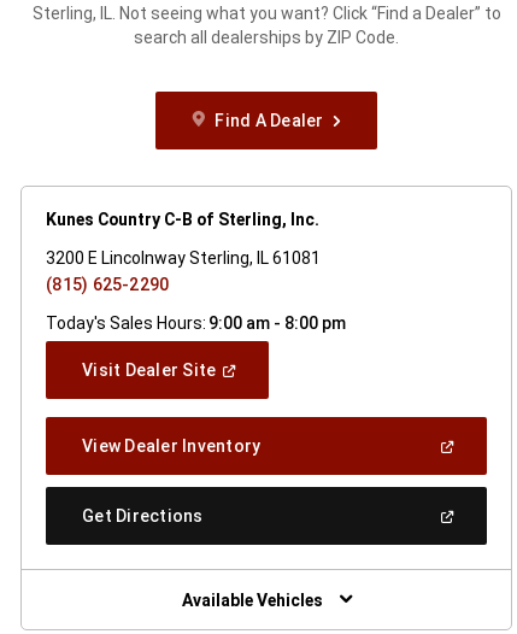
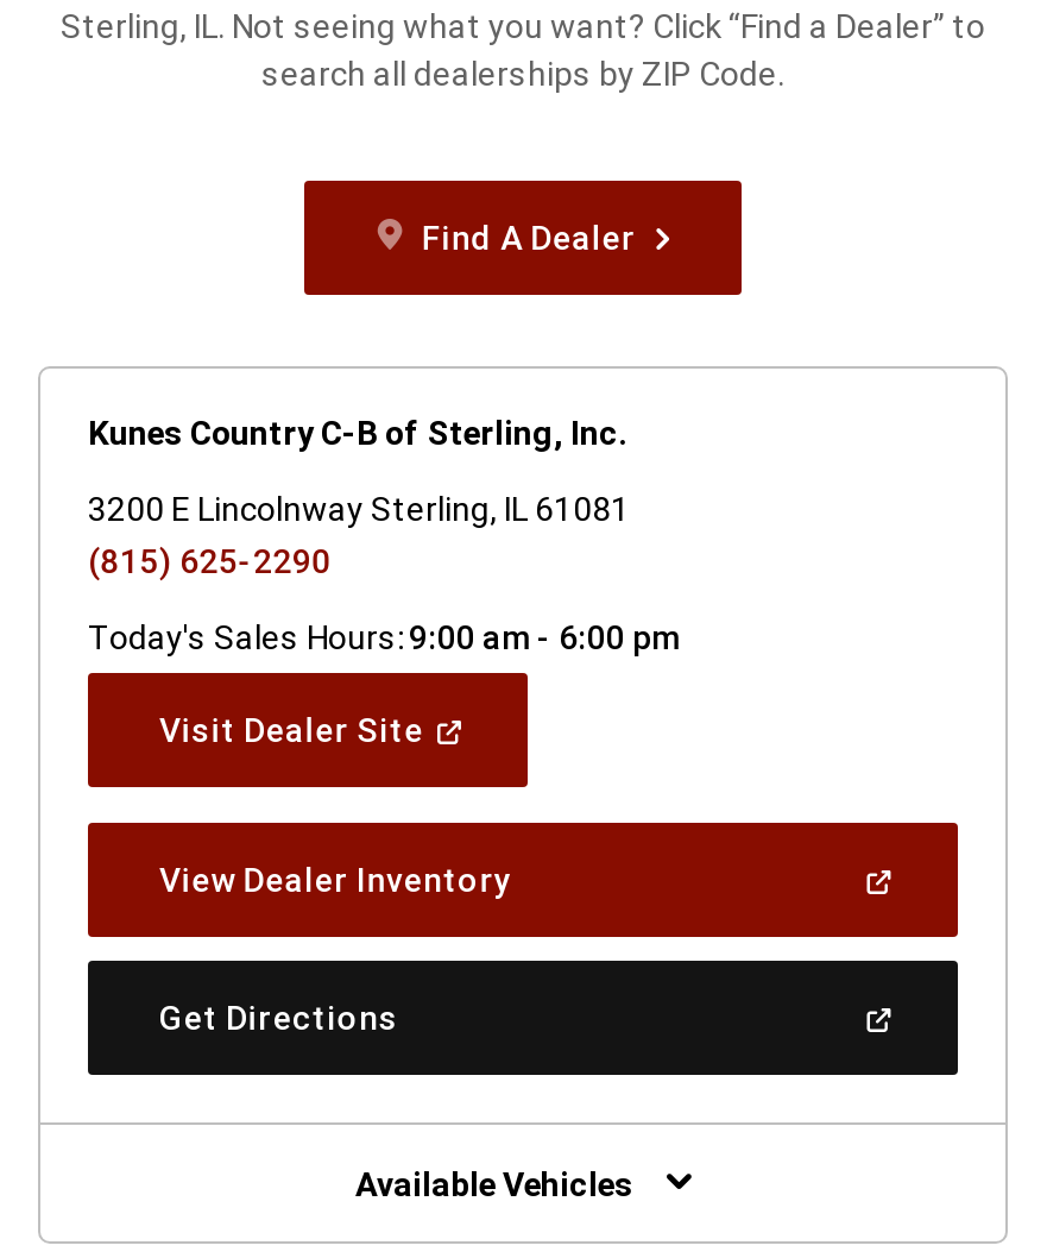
[46,313,346,333] Today's Sales Hours: 9:00 am - 8:00 pm -> [88,618,680,656] Today's Sales Hours: 9:00 am - 6:00 pm

